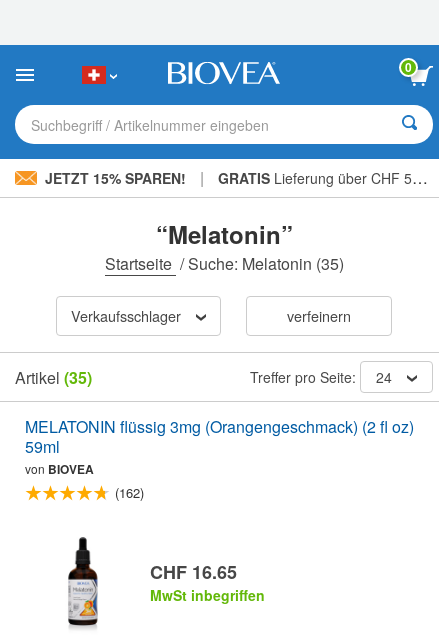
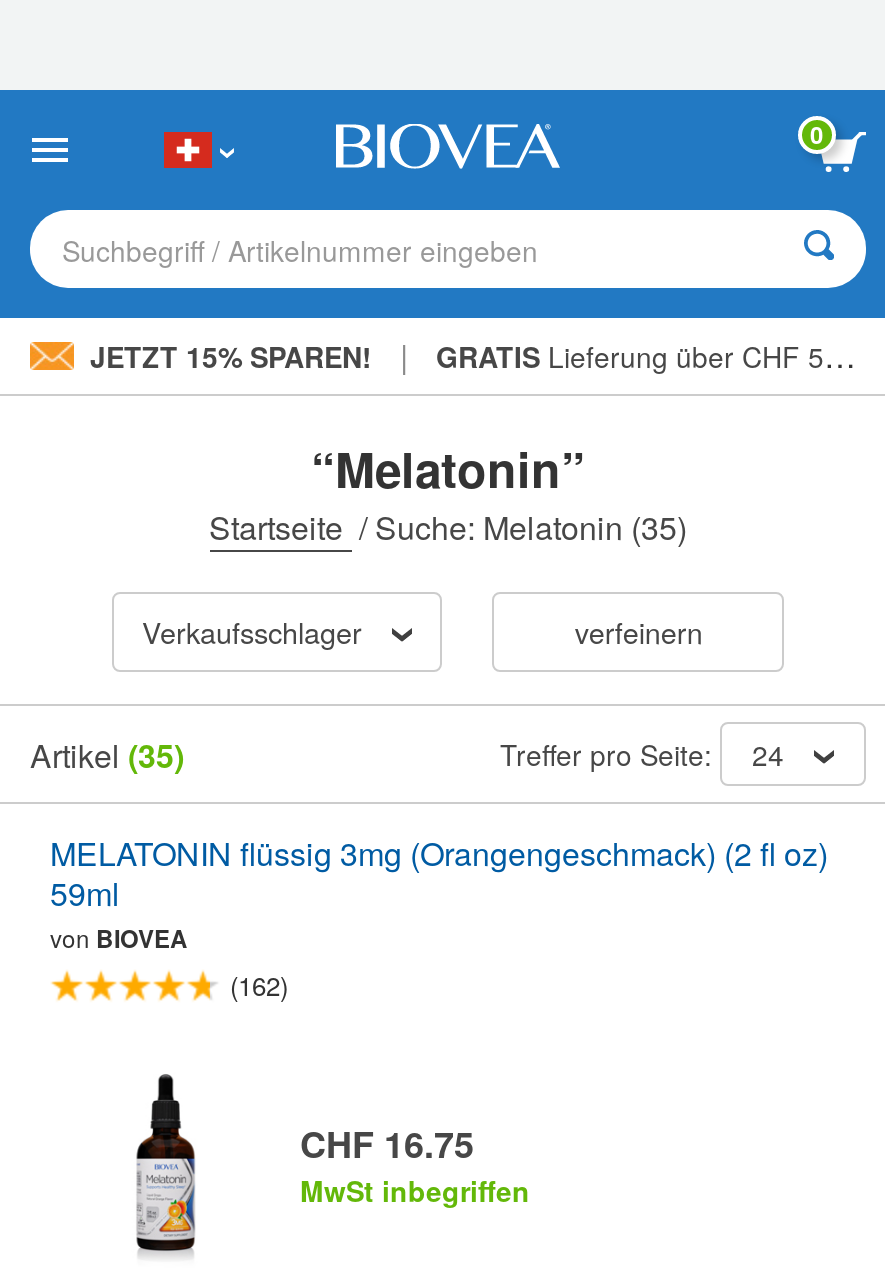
[150,559,237,585] CHF 16.65 -> [300,1117,474,1169] CHF 16.75

